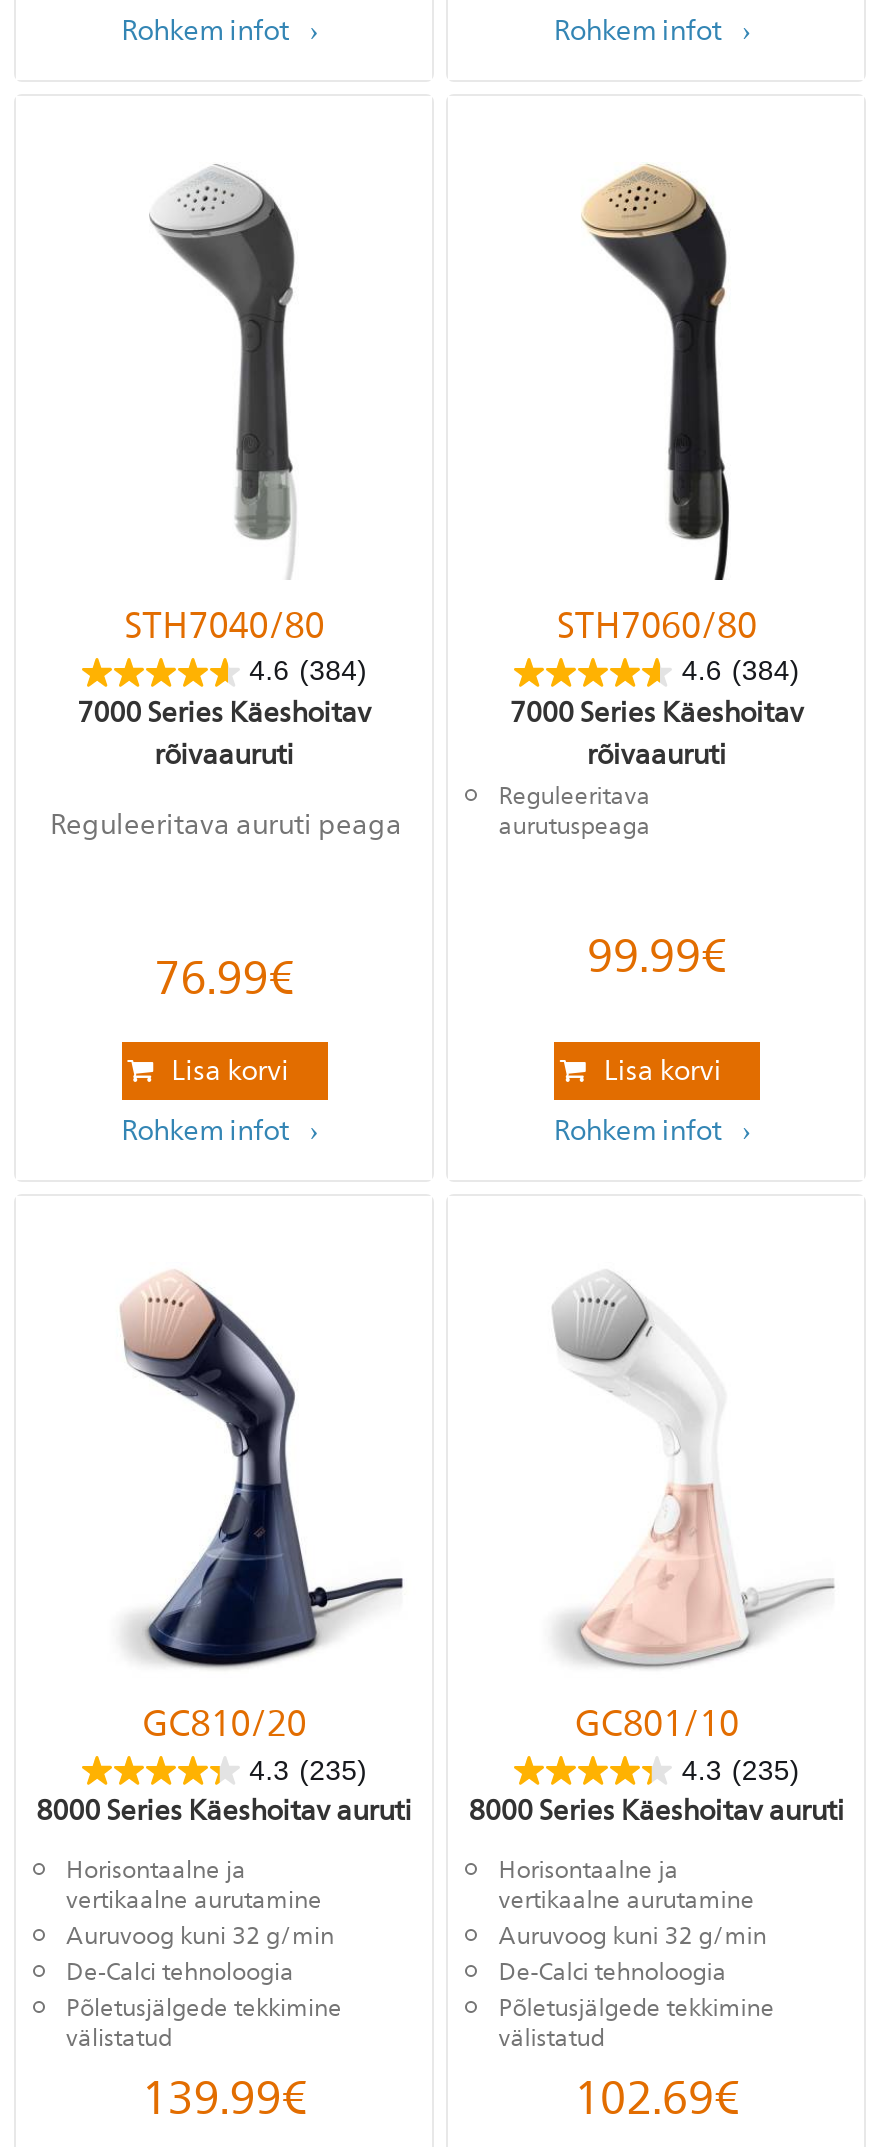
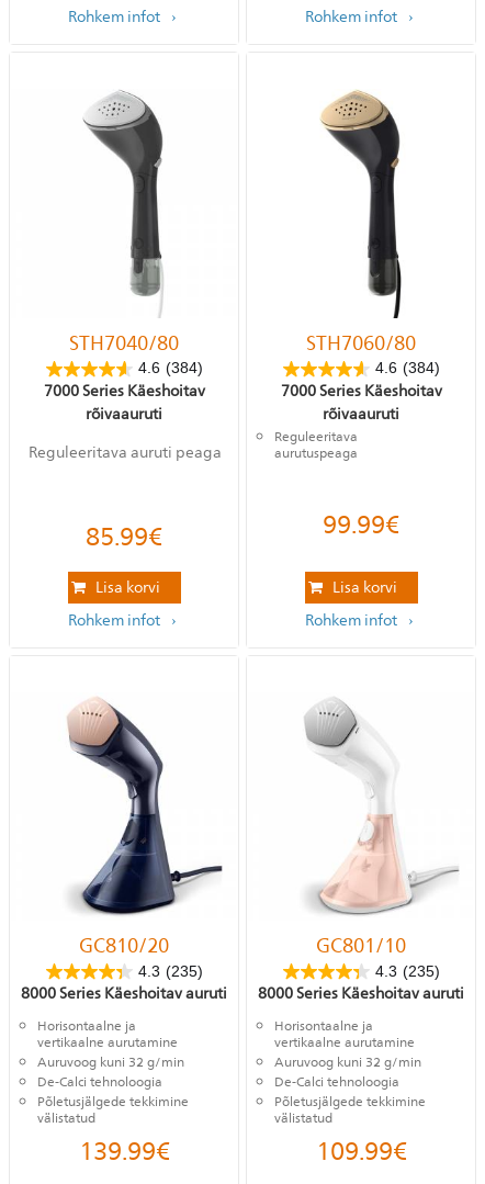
[154,939,294,1015] 76.99€ -> [86,515,163,557] 85.99€
[574,2060,740,2136] 102.69€ -> [316,1130,407,1172] 109.99€

